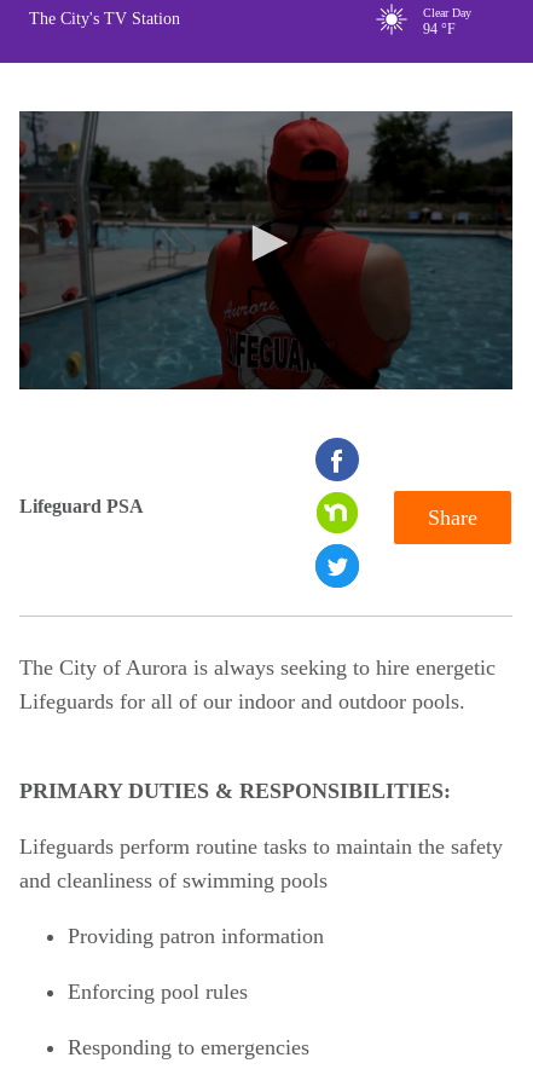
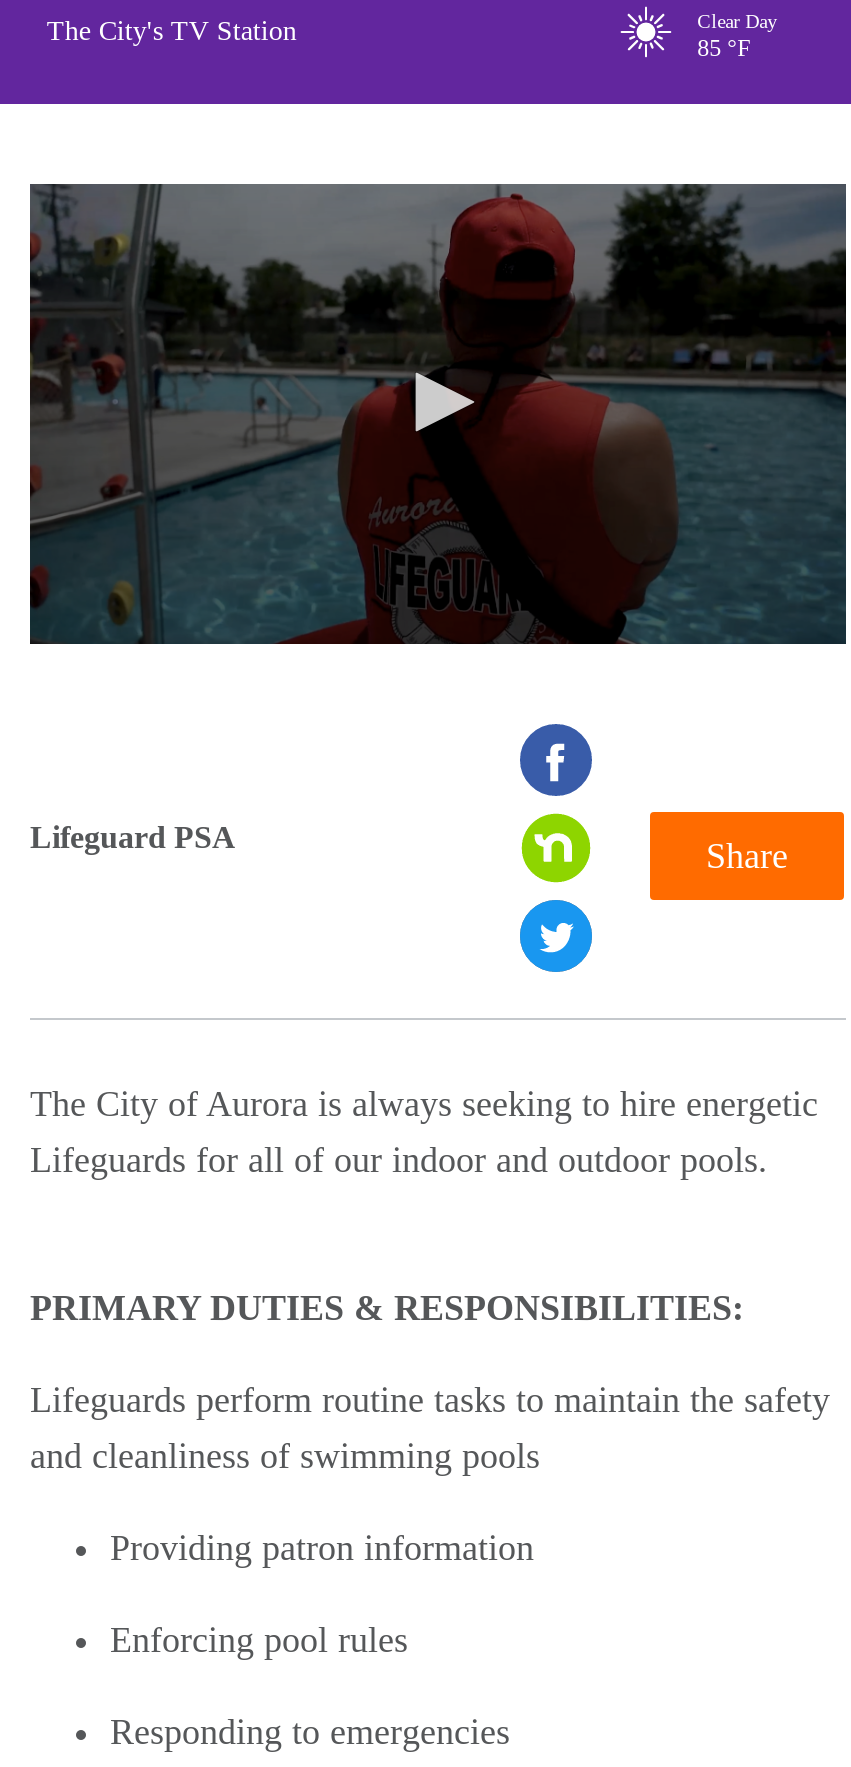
[423,20,455,37] 94 °F -> [697,33,751,61] 85 °F

